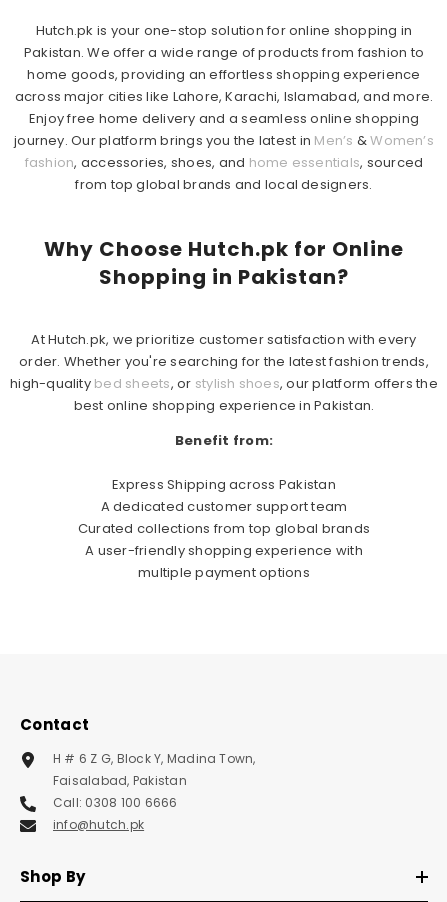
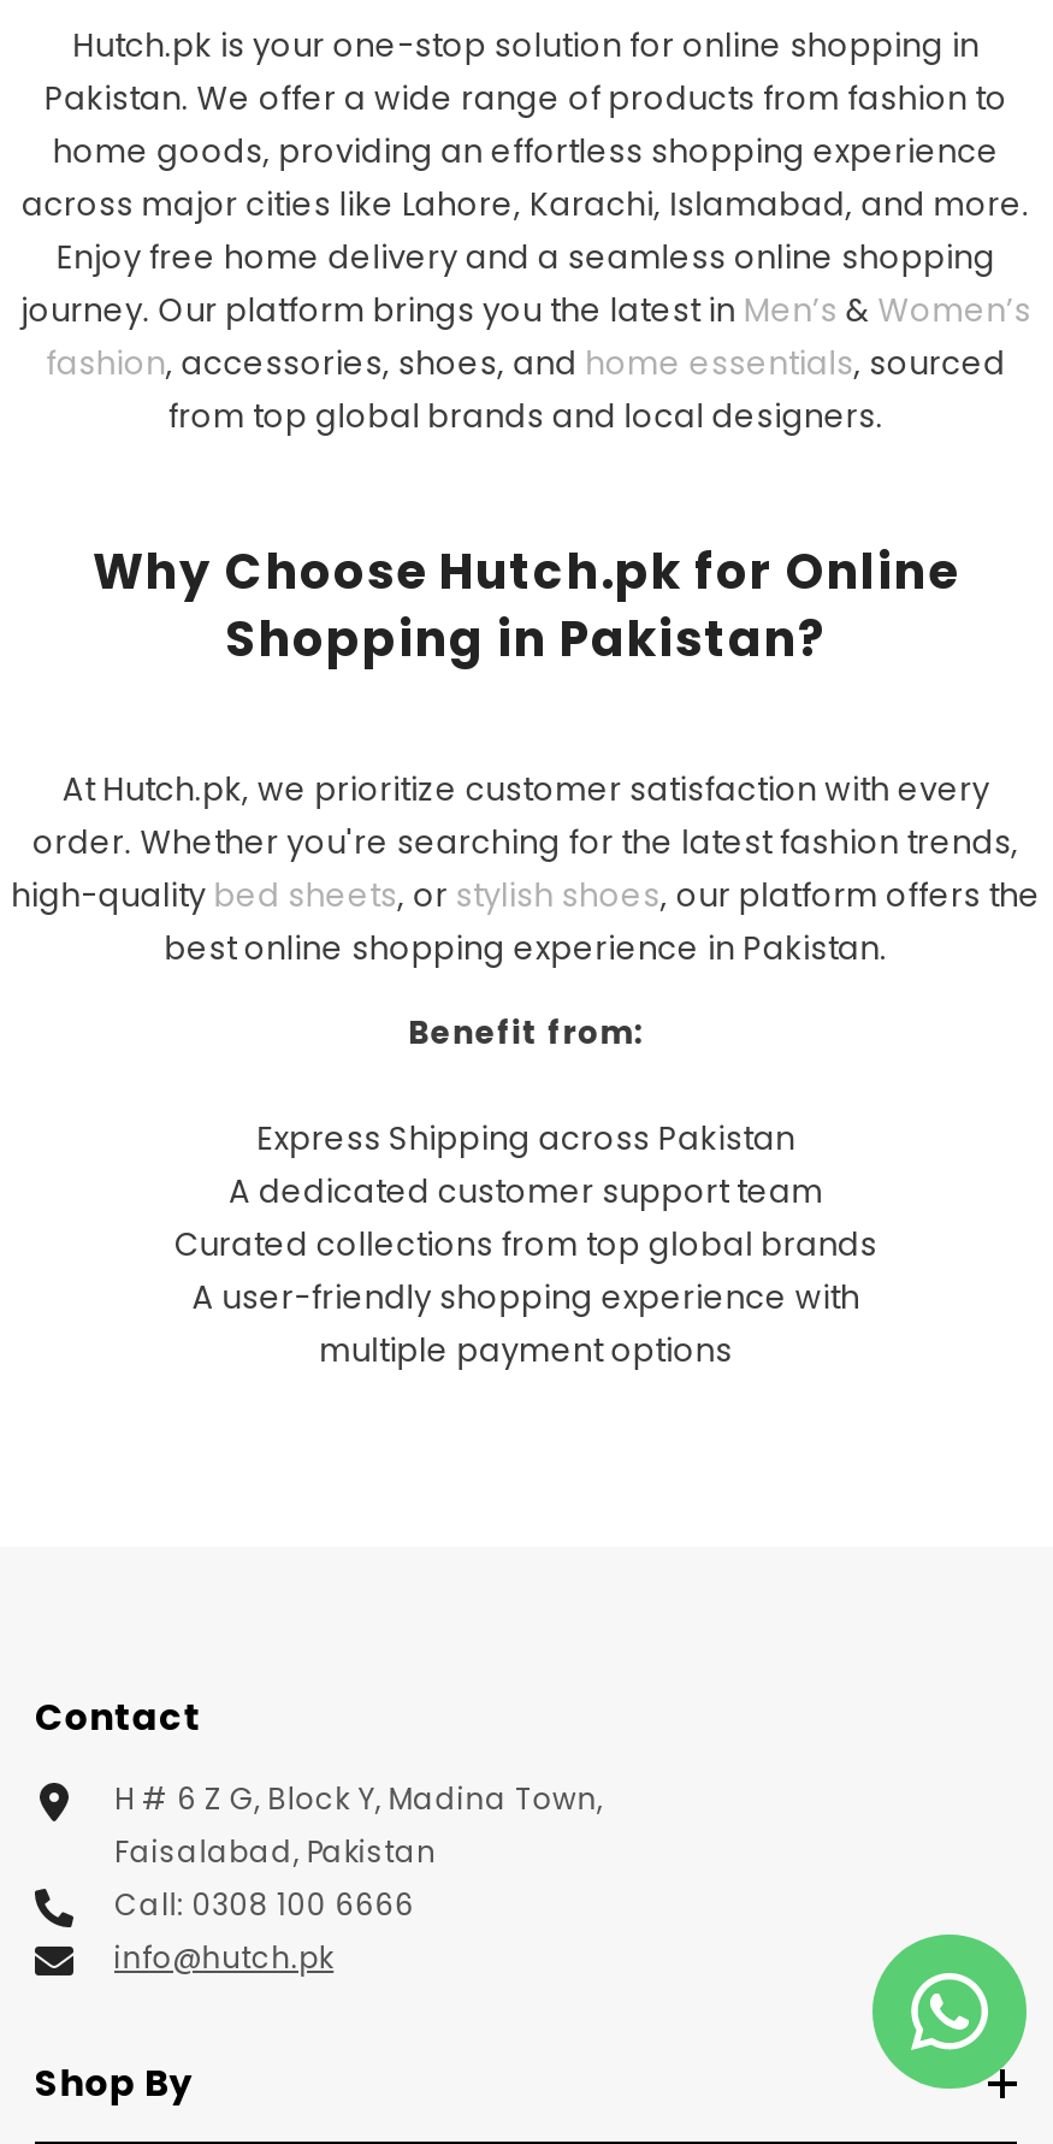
none -> [870,1932,1029,2091] [image]

